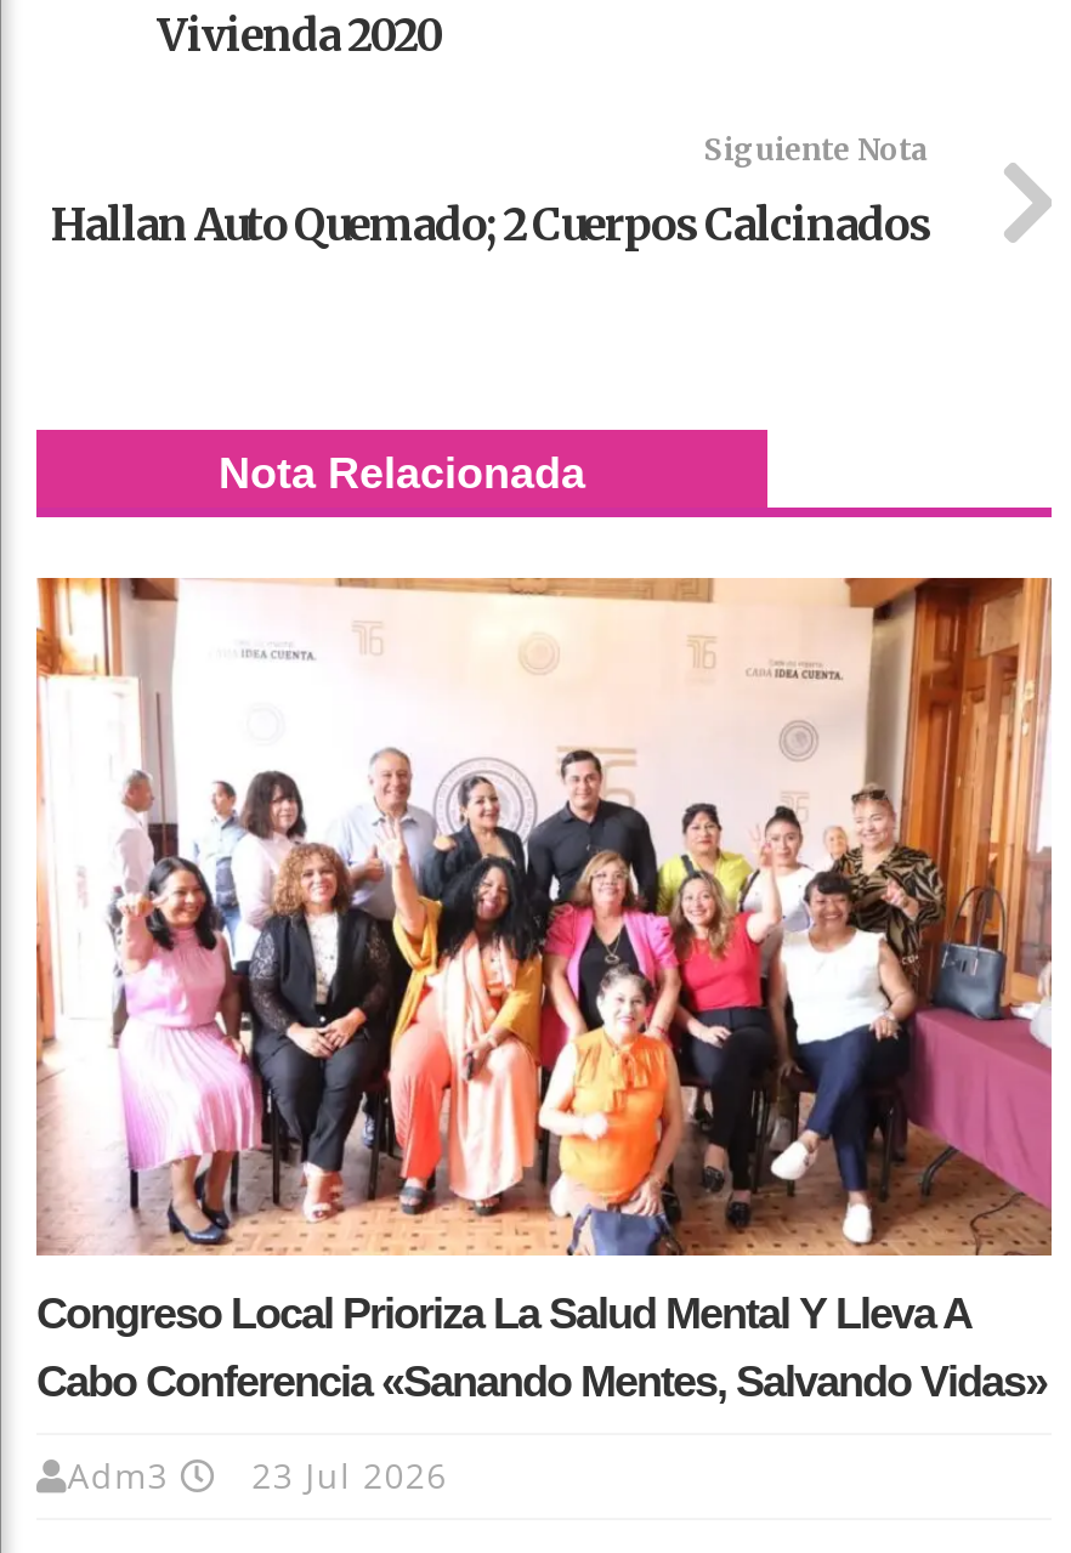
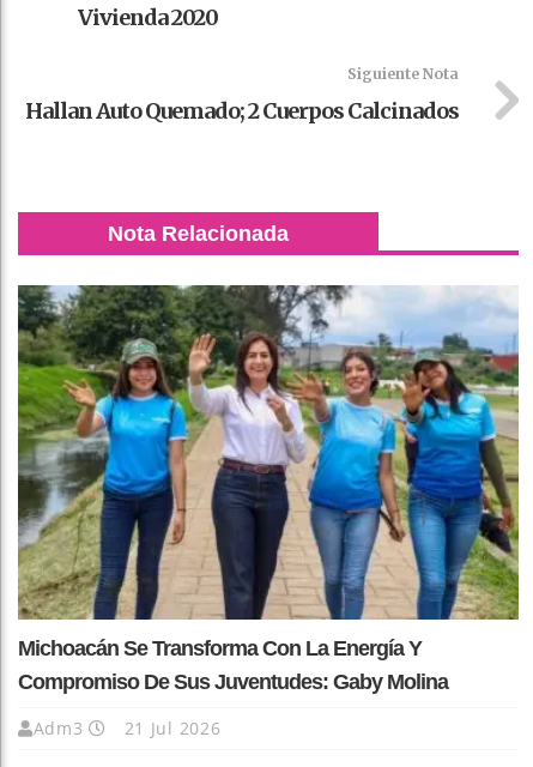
[34,576,1054,1406] [image] | Congreso Local Prioriza La Salud Mental Y Lleva A | Cabo Conferencia «Sanando Mentes, Salvando Vidas» -> [17,284,520,694] [image] | Michoacán Se Transforma Con La Energía Y | Compromiso De Sus Juventudes: Gaby Molina
[67,1452,448,1498] Adm3 23 Jul 2026 -> [33,716,221,739] Adm3 21 Jul 2026

